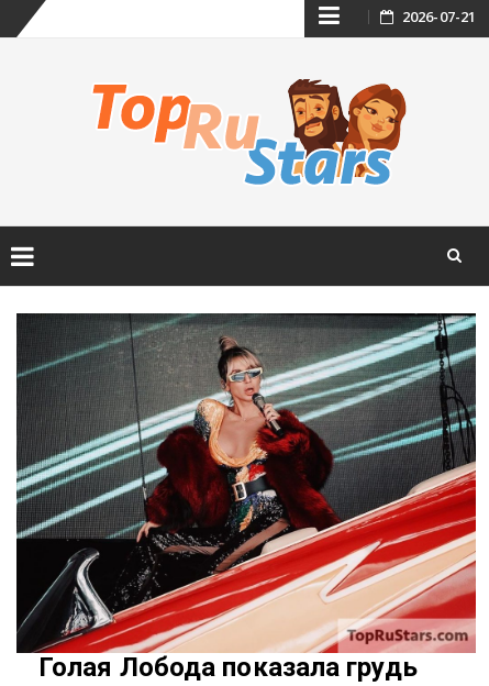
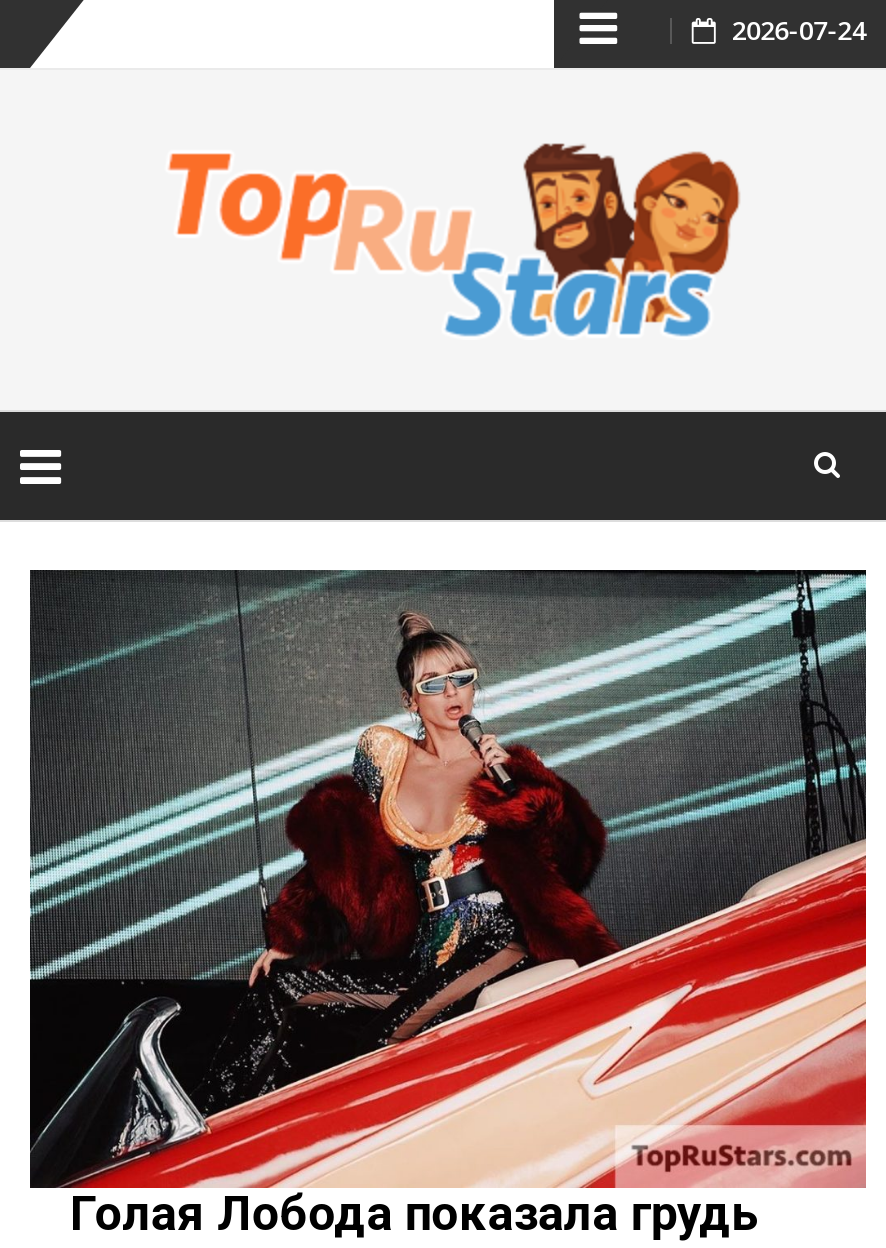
[402,7,476,26] 2026-07-21 -> [732,12,866,48] 2026-07-24

